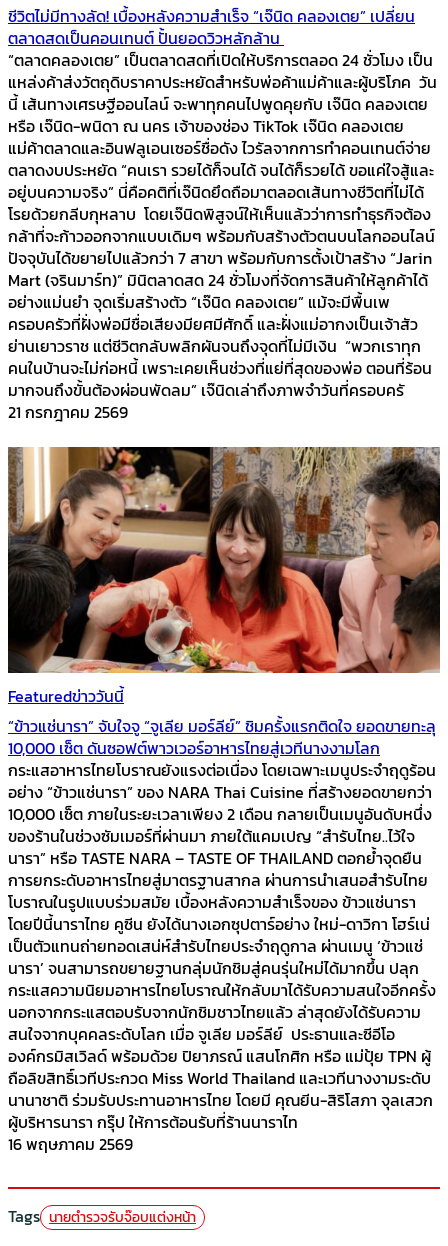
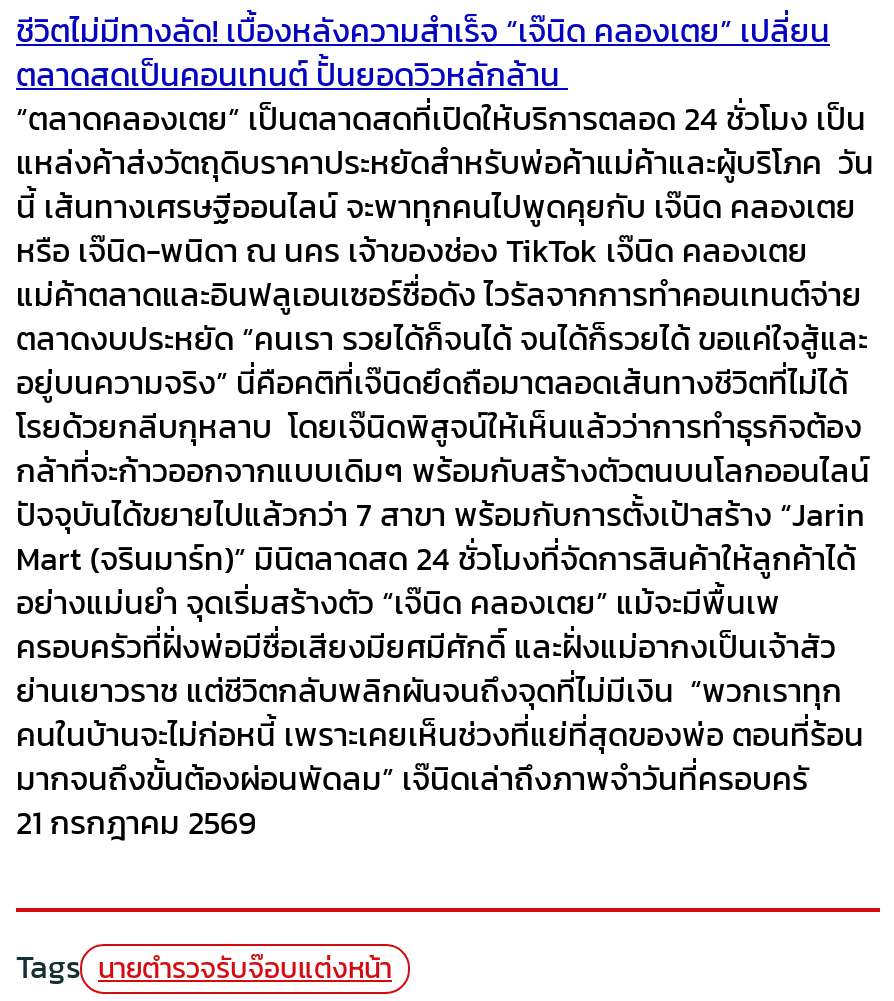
[7,446,441,1156] [image] | Featuredข่าววันนี้ | “ข้าวแช่นารา” จับใจจู “จูเลีย มอร์ลีย์” ชิมครั้งแรกติดใจ ยอดขายทะลุ | 10,000 เซ็ต ดันซอฟต์พาวเวอร์อาหารไทยสู่เวทีนางงามโลก | กระแสอาหารไทยโบราณยังแรงต่อเนื่อง โดยเฉพาะเมนูประจำฤดูร้อน | อย่าง “ข้าวแช่นารา” ของ NARA Thai Cuisine ที่สร้างยอดขายกว่า | 10,000 เซ็ต ภายในระยะเวลาเพียง 2 เดือน กลายเป็นเมนูอันดับหนึ่ง | ของร้านในช่วงซัมเมอร์ที่ผ่านมา ภายใต้แคมเปญ “สำรับไทย..ไว้ใจ | นารา” หรือ TASTE NARA – TASTE OF THAILAND ตอกย้ำจุดยืน | การยกระดับอาหารไทยสู่มาตรฐานสากล ผ่านการนำเสนอสำรับไทย | โบราณในรูปแบบร่วมสมัย เบื้องหลังความสำเร็จของ ข้าวแช่นารา | โดยปีนี้นาราไทย คูซีน ยังได้นางเอกซุปตาร์อย่าง ใหม่-ดาวิกา โฮร์เน่ | เป็นตัวแทนถ่ายทอดเสน่ห์สำรับไทยประจำฤดูกาล ผ่านเมนู ‘ข้าวแช่ | นารา’ จนสามารถขยายฐานกลุ่มนักชิมสู่คนรุ่นใหม่ได้มากขึ้น ปลุก | กระแสความนิยมอาหารไทยโบราณให้กลับมาได้รับความสนใจอีกครั้ง | นอกจากกระแสตอบรับจากนักชิมชาวไทยแล้ว ล่าสุดยังได้รับความ | สนใจจากบุคคลระดับโลก เมื่อ จูเลีย มอร์ลีย์ ประธานและซีอีโอ | องค์กรมิสเวิลด์ พร้อมด้วย ปิยาภรณ์ แสนโกศิก หรือ แม่ปุ้ย TPN ผู้ | ถือลิขสิทธิ์เวทีประกวด Miss World Thailand และเวทีนางงามระดับ | นานาชาติ ร่วมรับประทานอาหารไทย โดยมี คุณยีน-สิริโสภา จุลเสวก | ผู้บริหารนารา กรุ๊ป ให้การต้อนรับที่ร้านนาราไท | 16 พฤษภาคม 2569 -> none

